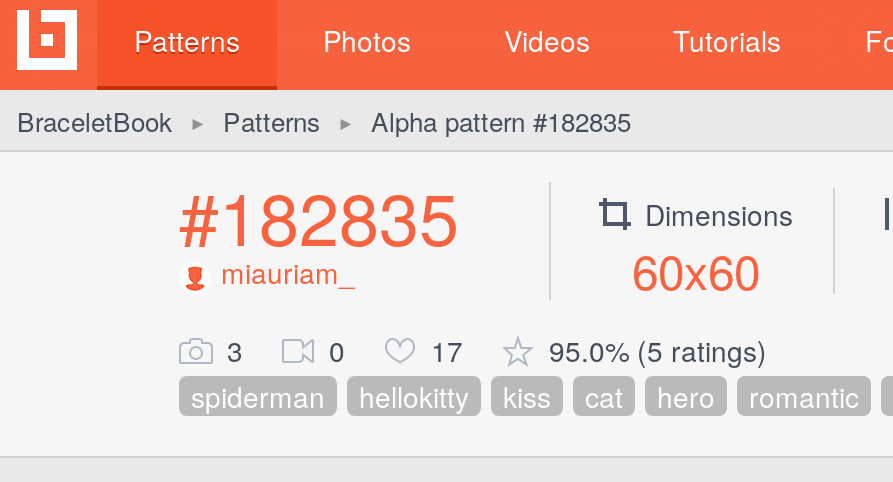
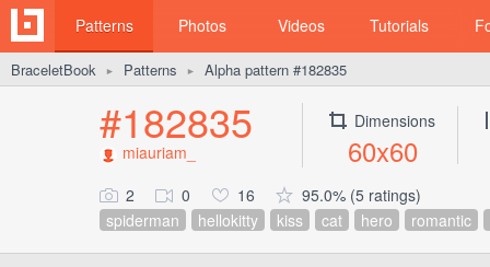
[227,331,243,371] 3 -> [126,184,135,206] 2
[431,331,463,371] 17 -> [237,184,255,206] 16

